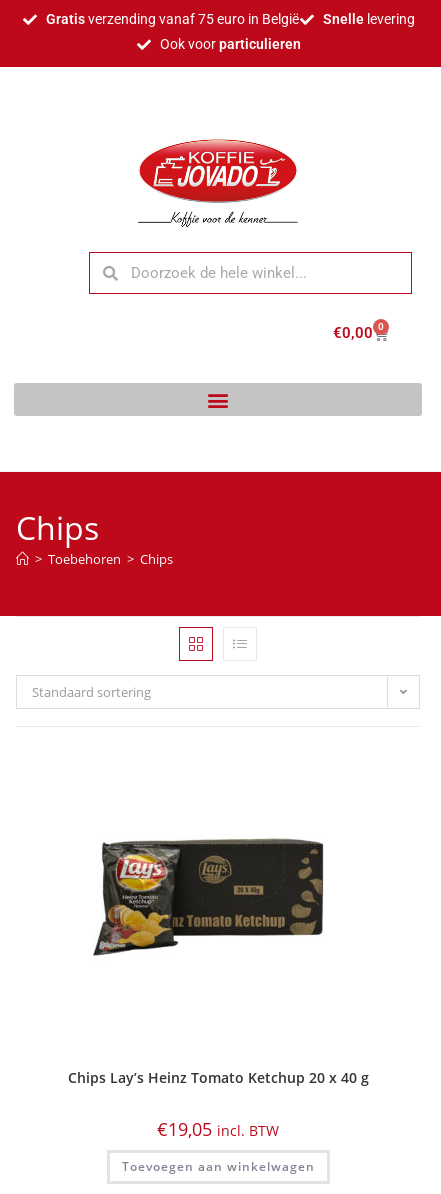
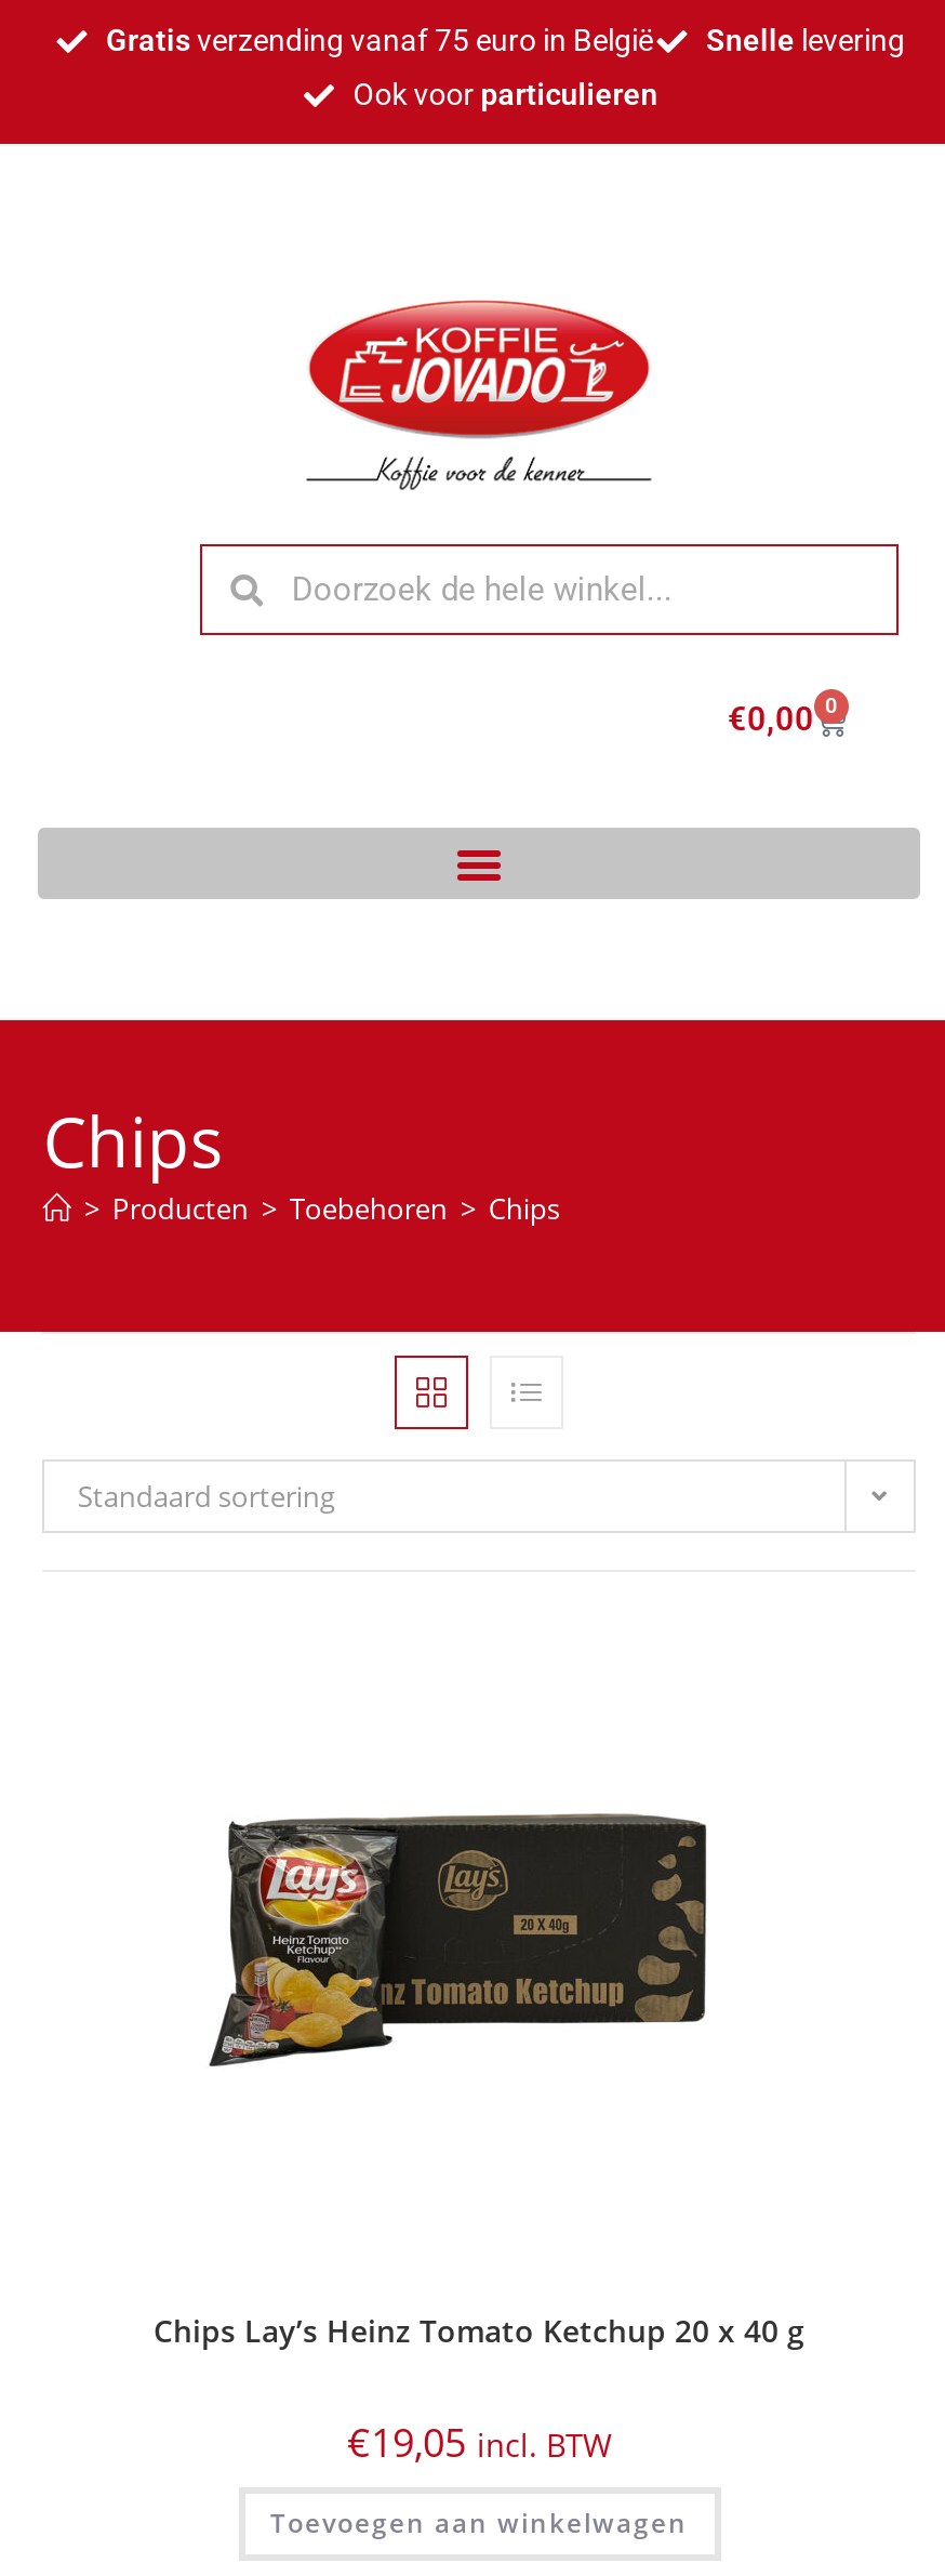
[35,550,173,568] > Toebehoren > Chips -> [84,1190,560,1229] > Producten > Toebehoren > Chips

